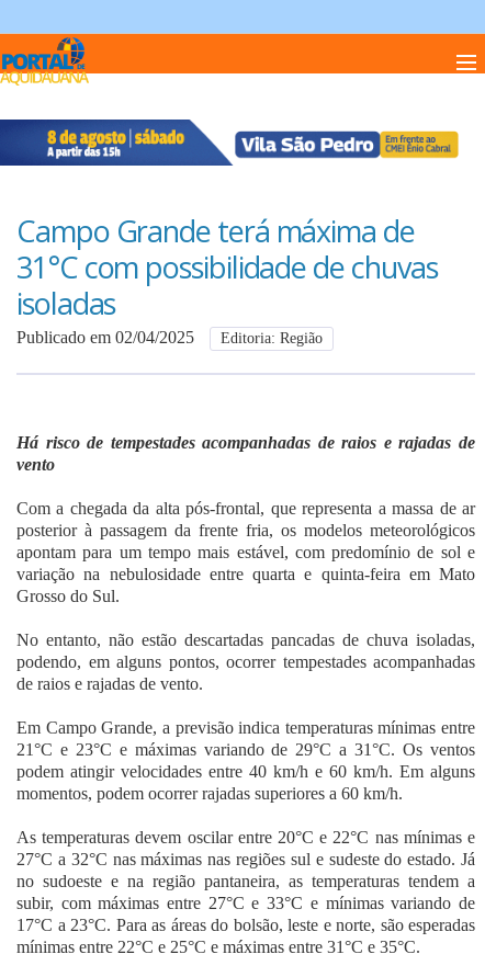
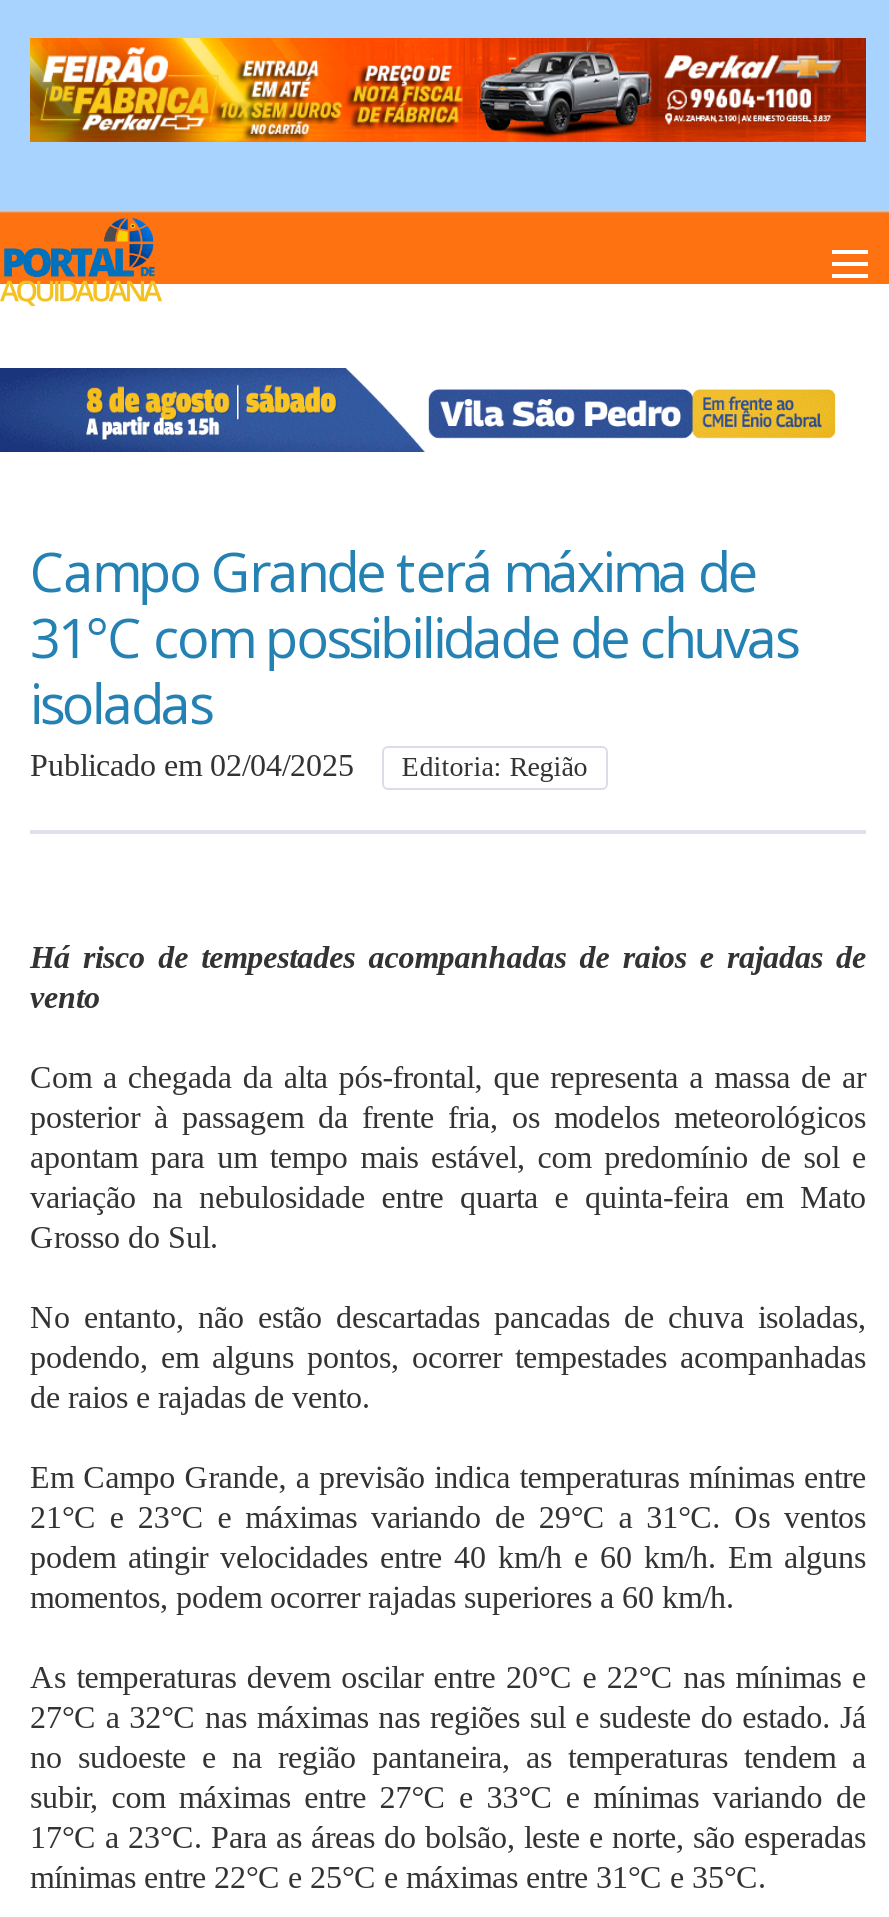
none -> [28,36,868,144] [image]

